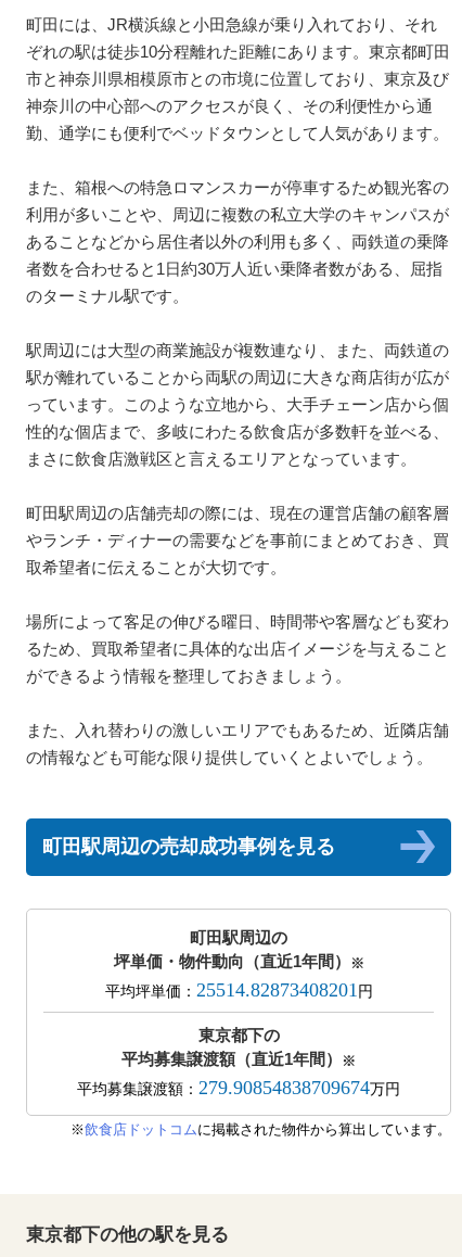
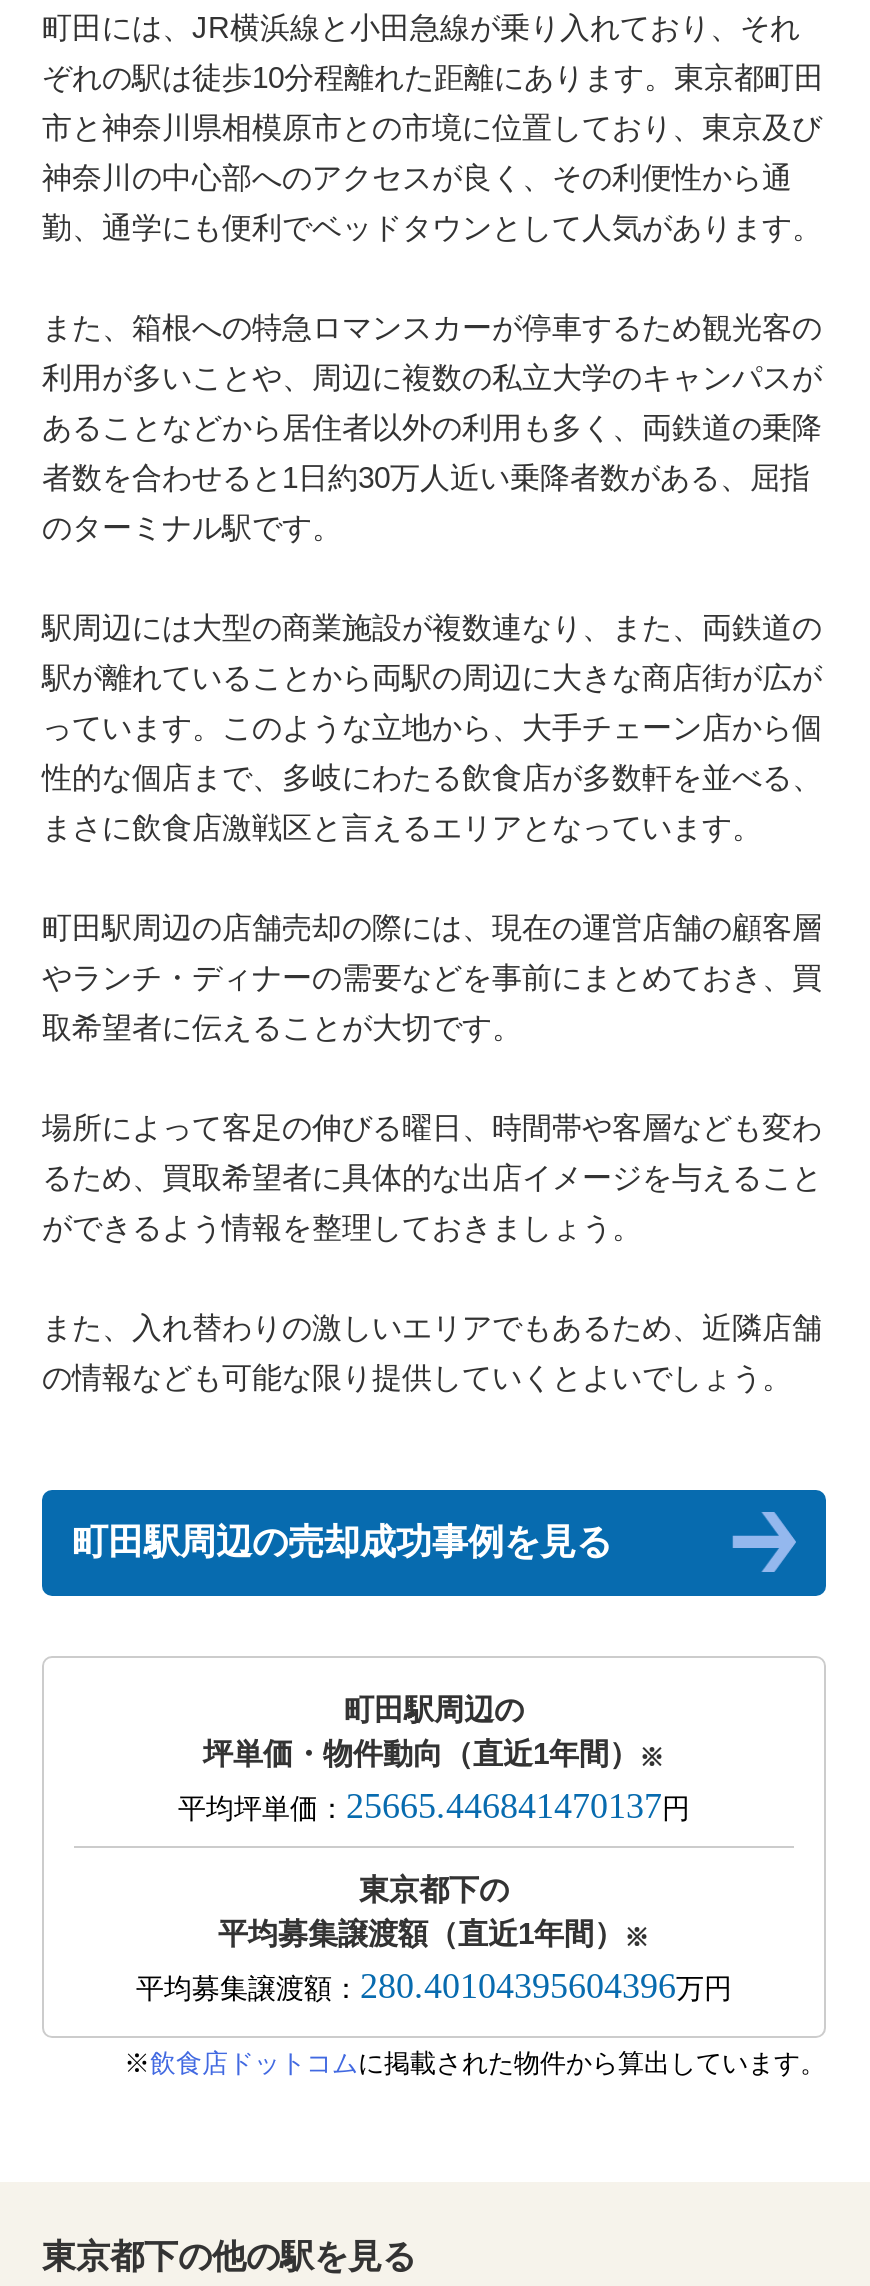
[105,979,373,1000] 平均坪単価：25514.82873408201円 -> [178,1785,690,1825] 平均坪単価：25665.446841470137円
[77,1076,400,1098] 平均募集譲渡額：279.90854838709674万円 -> [136,1965,732,2005] 平均募集譲渡額：280.40104395604396万円

